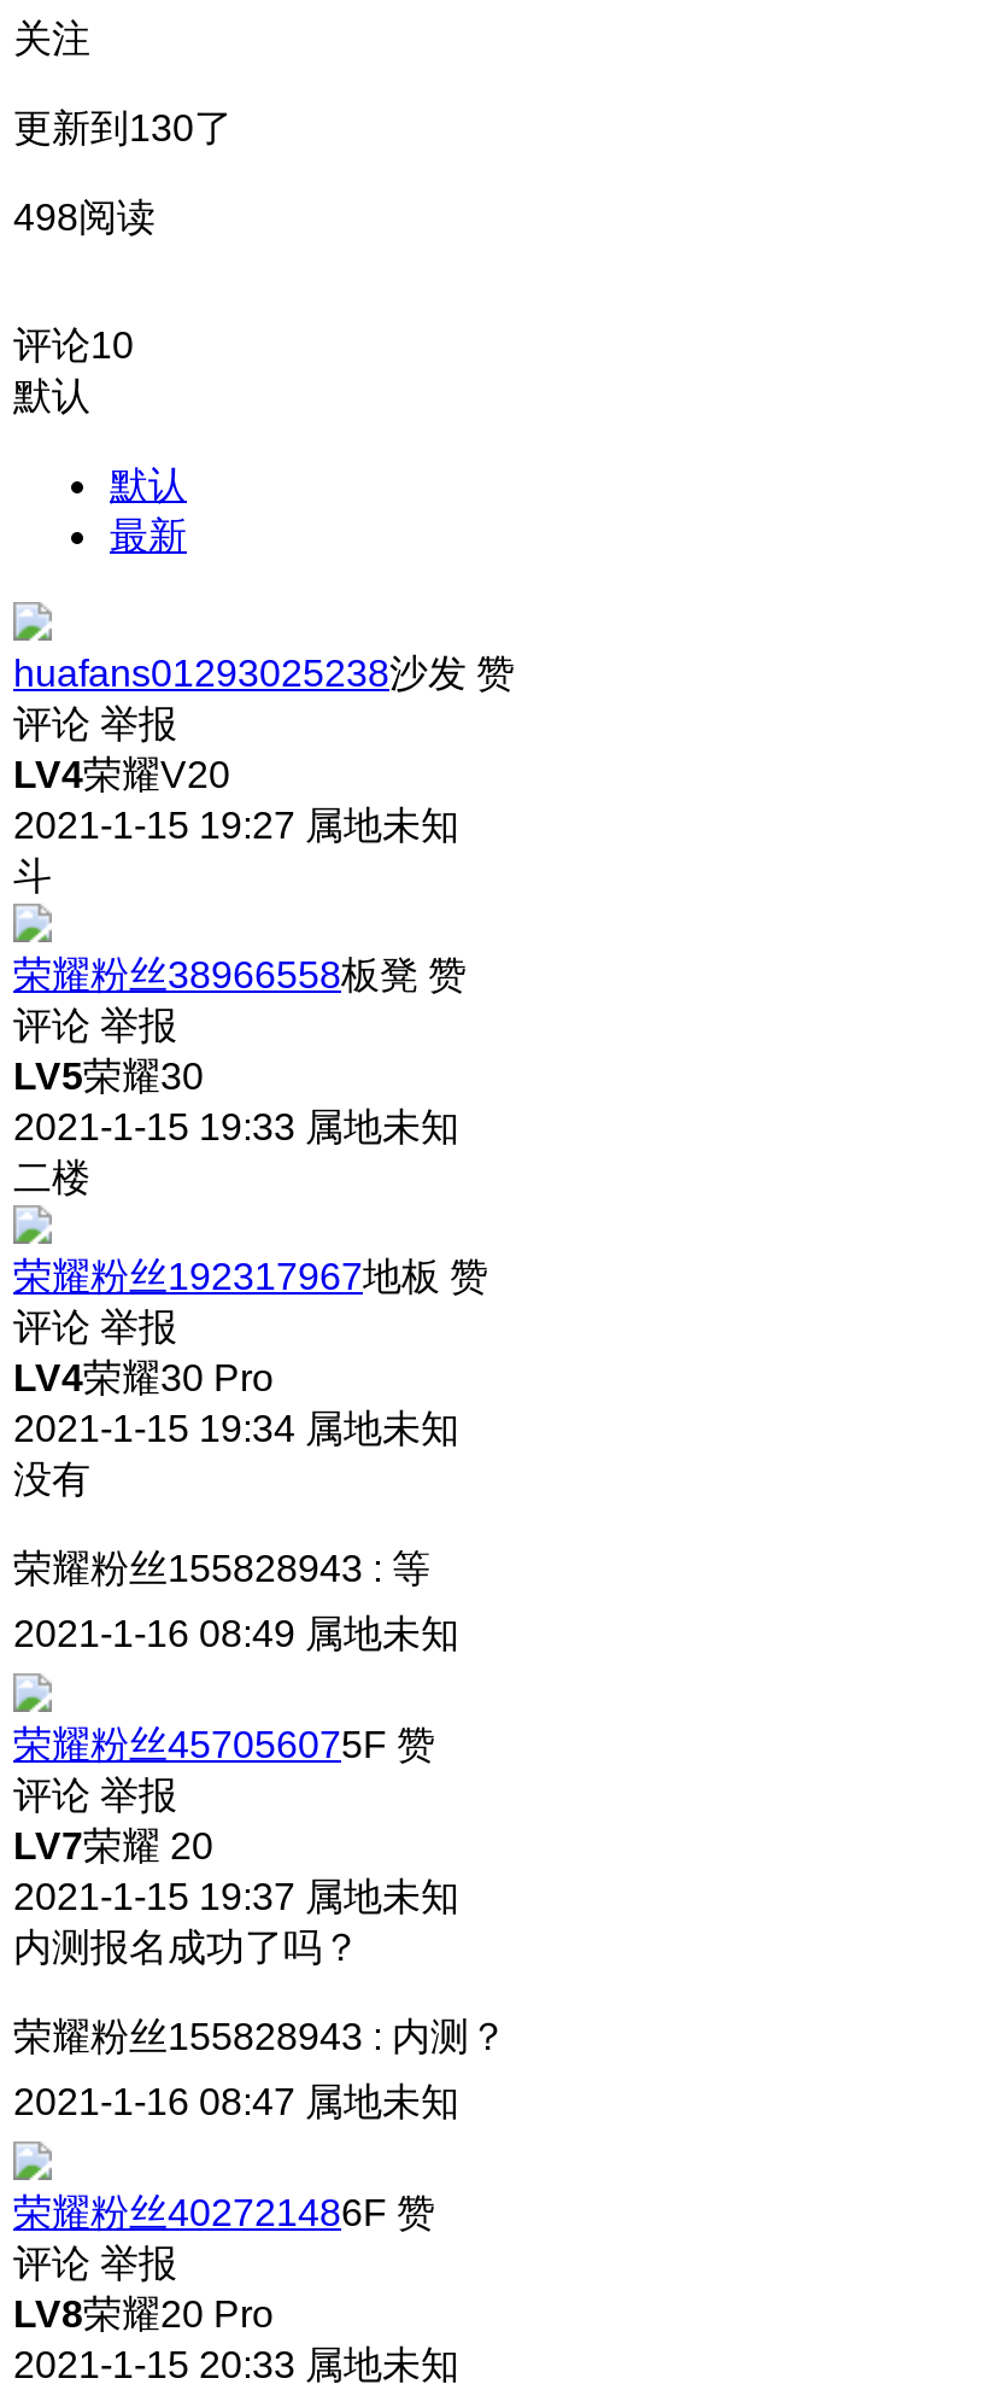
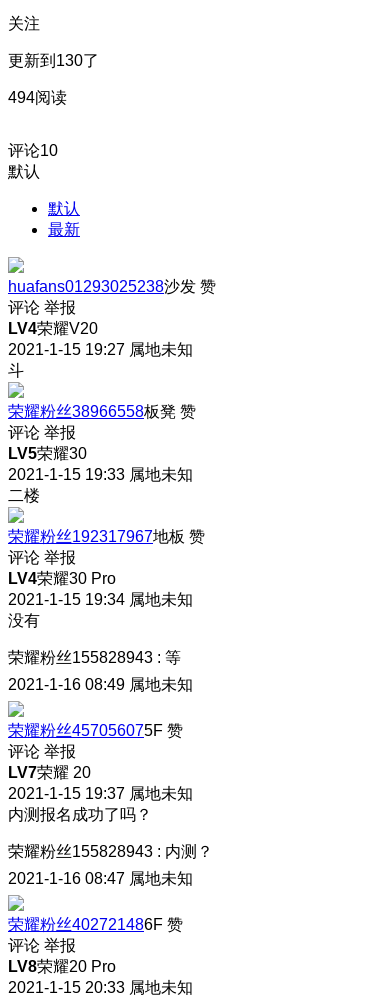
[13,196,156,237] 498阅读 -> [8,89,67,106] 494阅读

